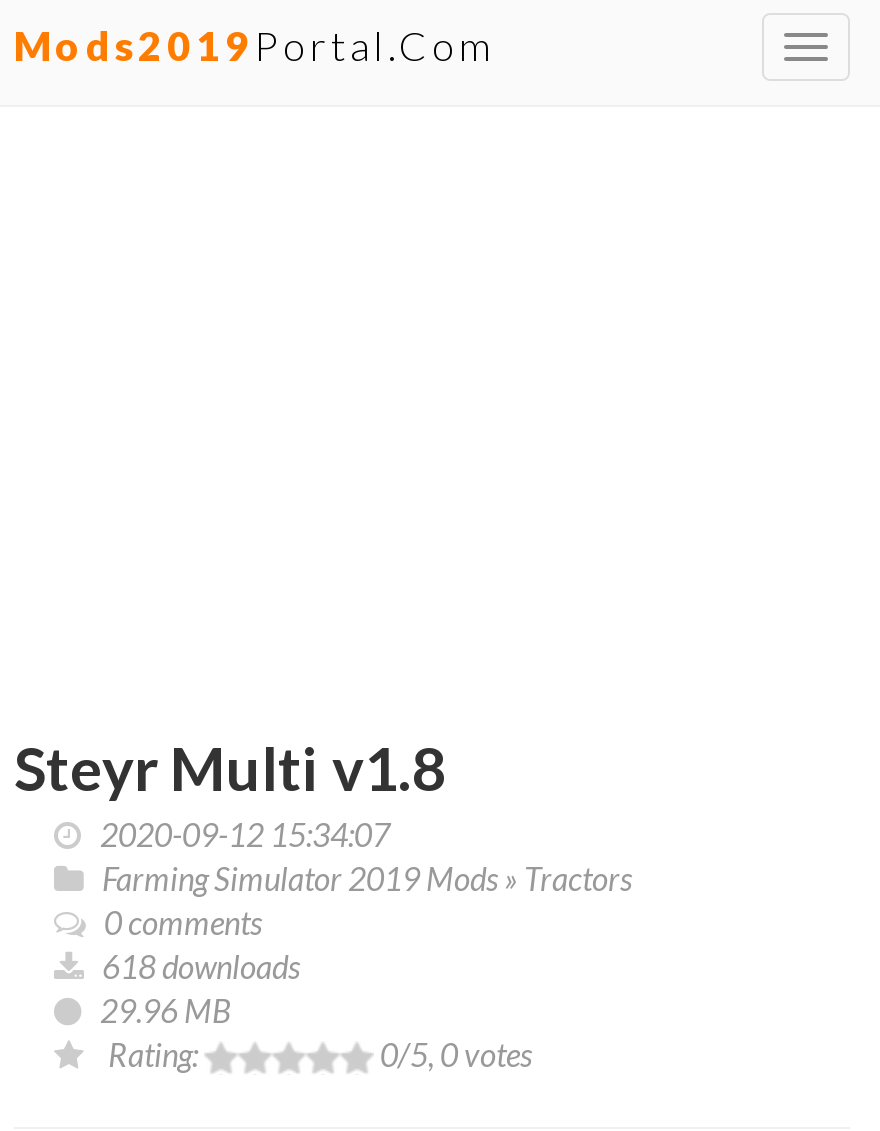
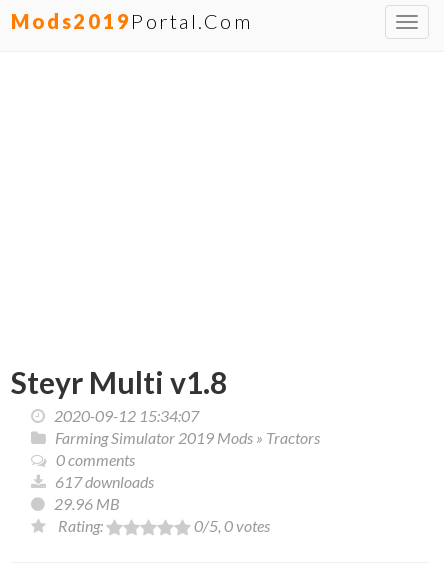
[102,947,300,985] 618 downloads -> [55,472,154,491] 617 downloads

